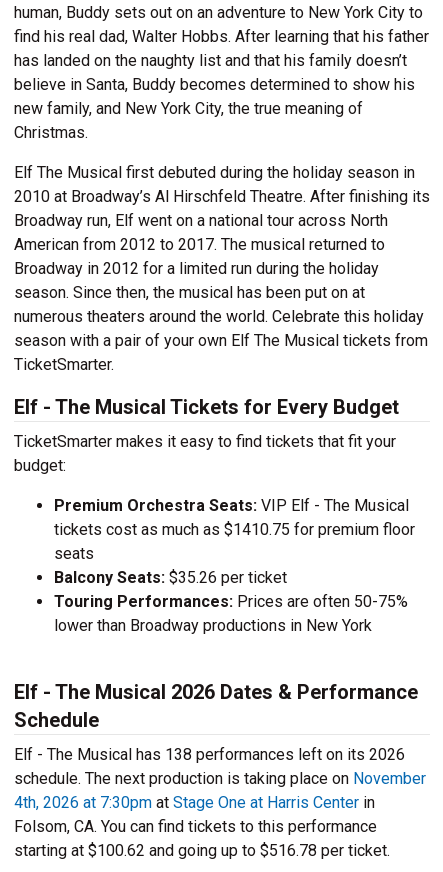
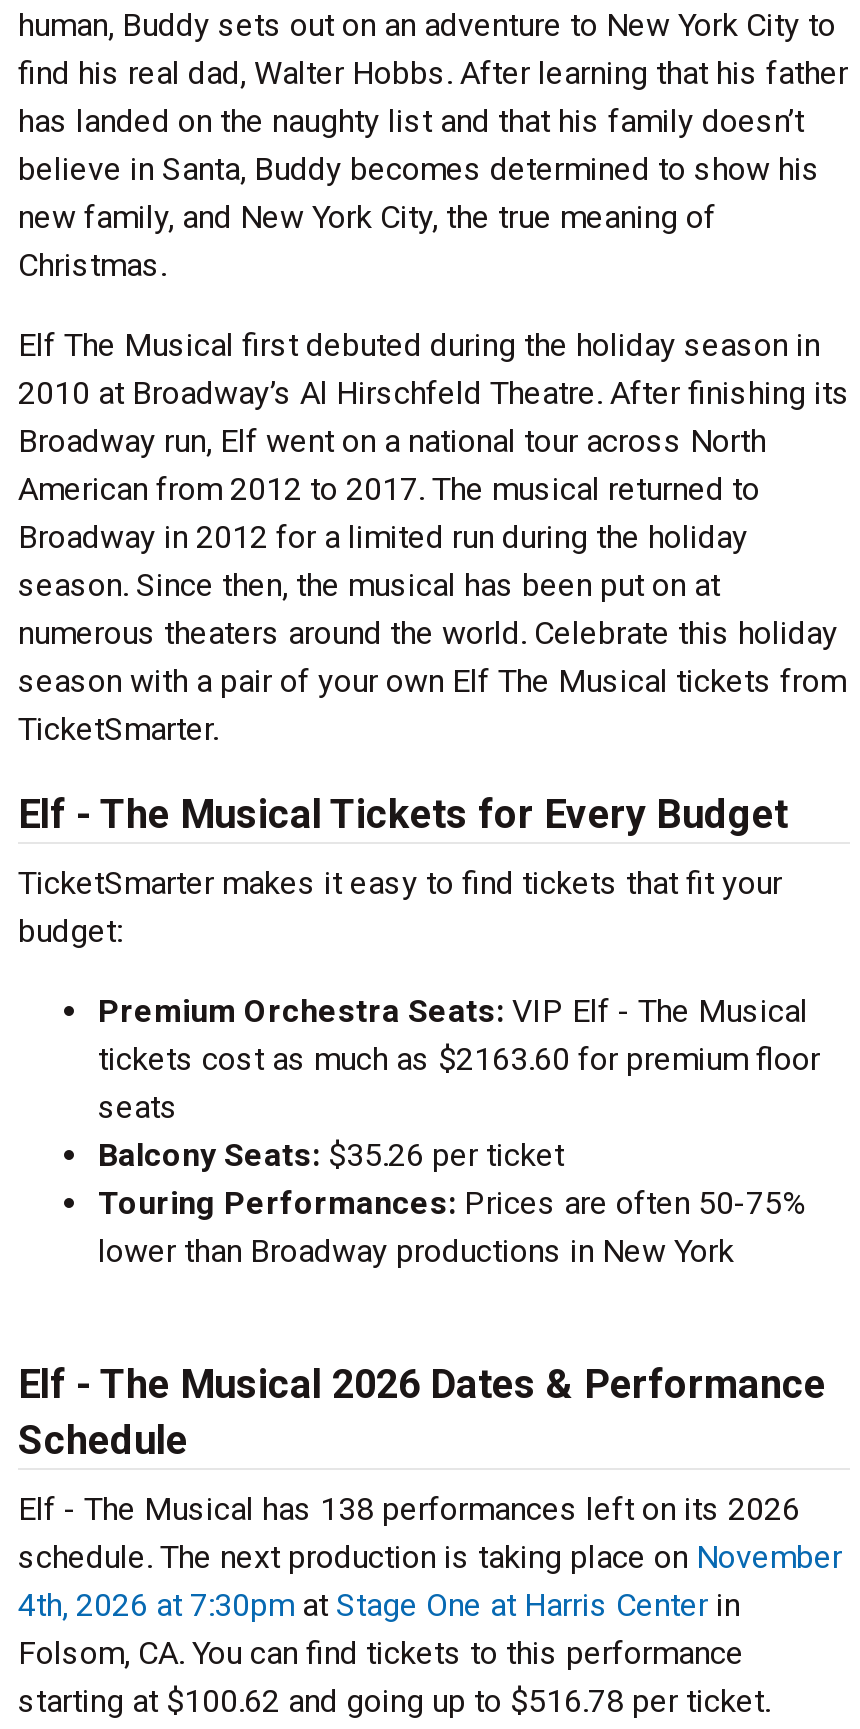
[54,520,415,539] tickets cost as much as $1410.75 for premium floor -> [98,1040,820,1078] tickets cost as much as $2163.60 for premium floor

